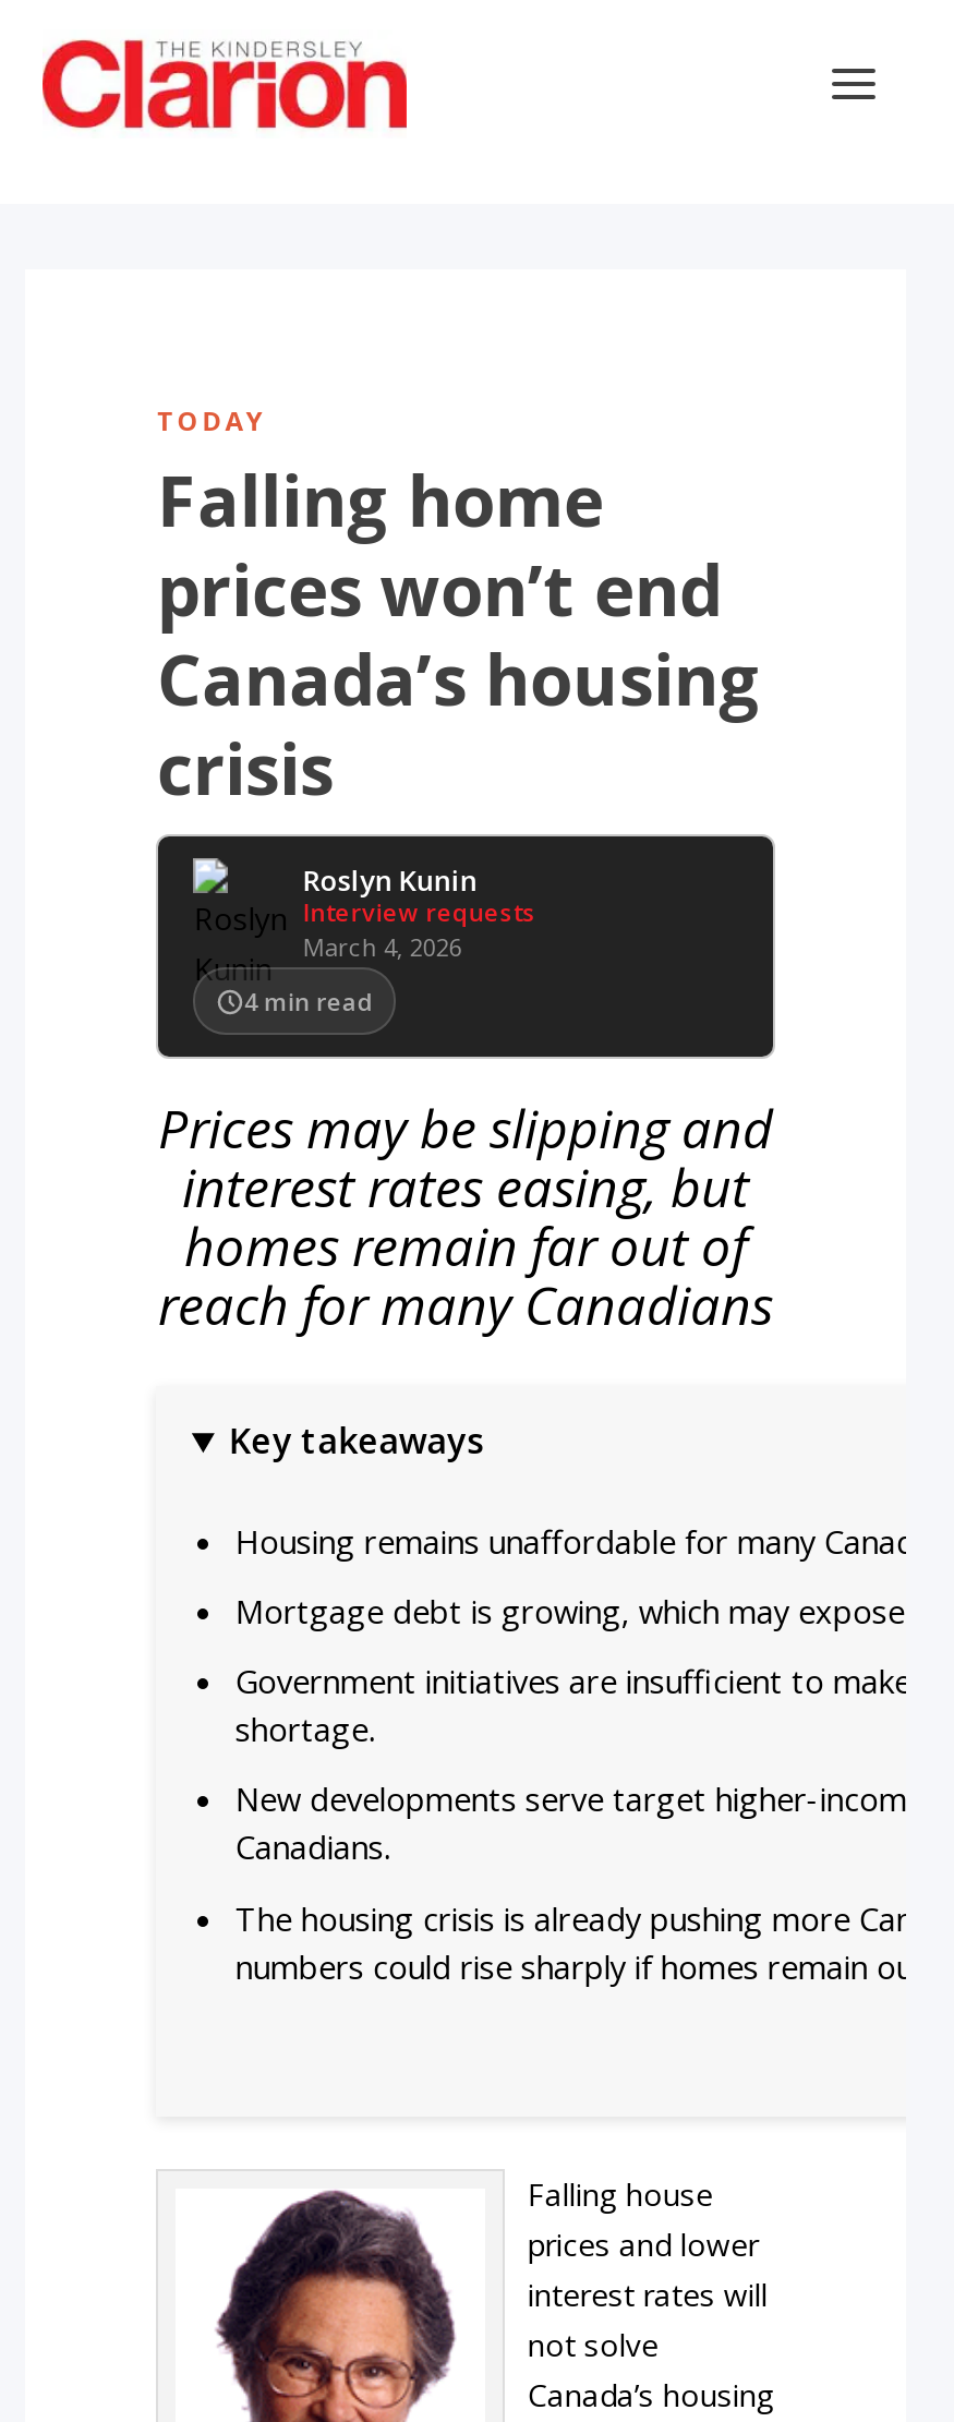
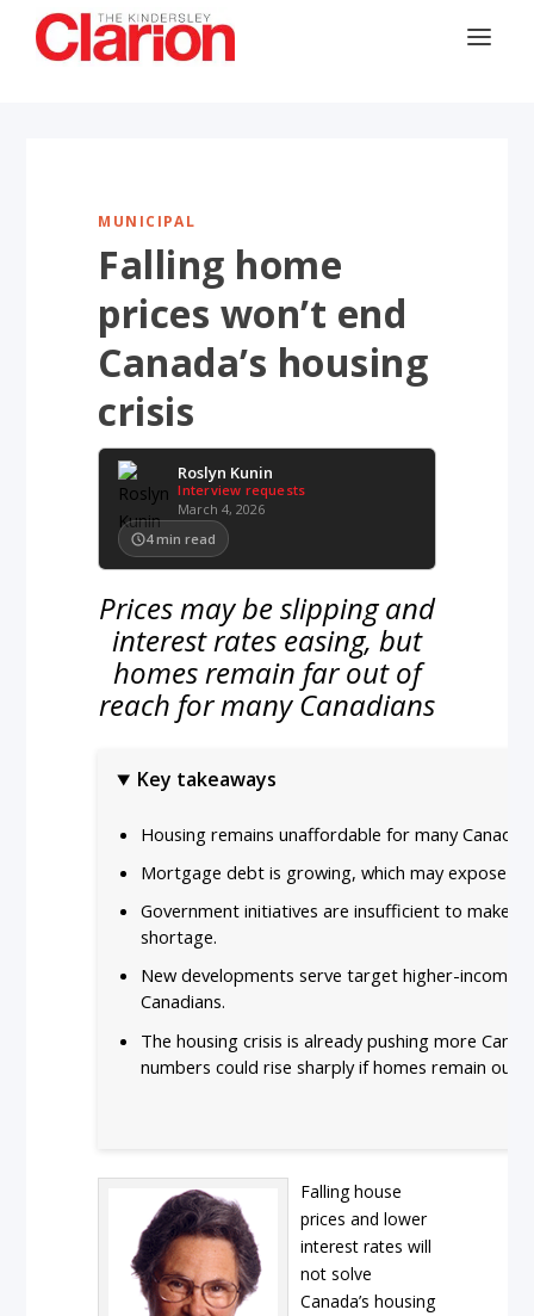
[157,402,266,439] TODAY -> [98,211,196,231] MUNICIPAL

